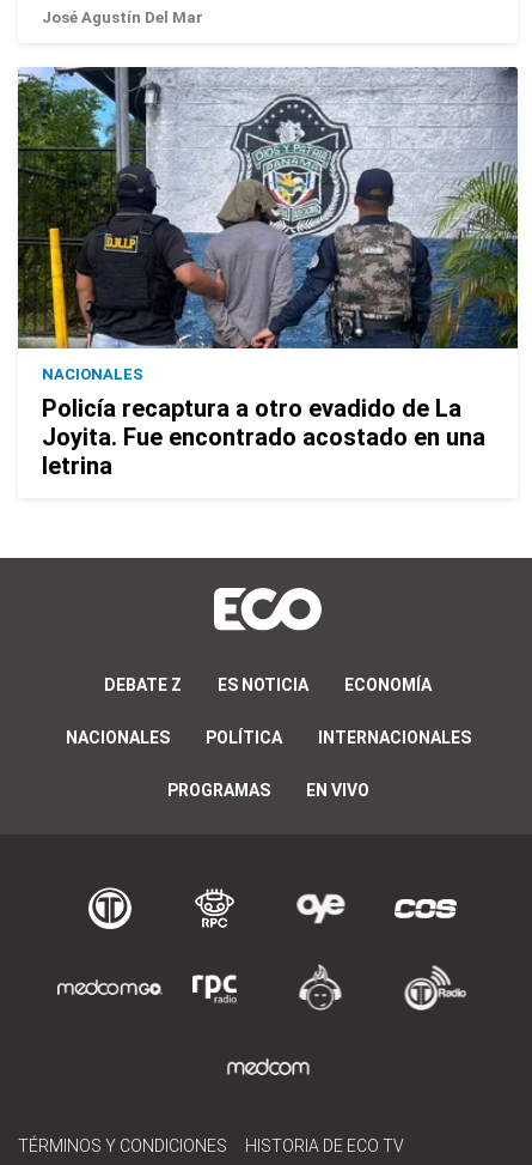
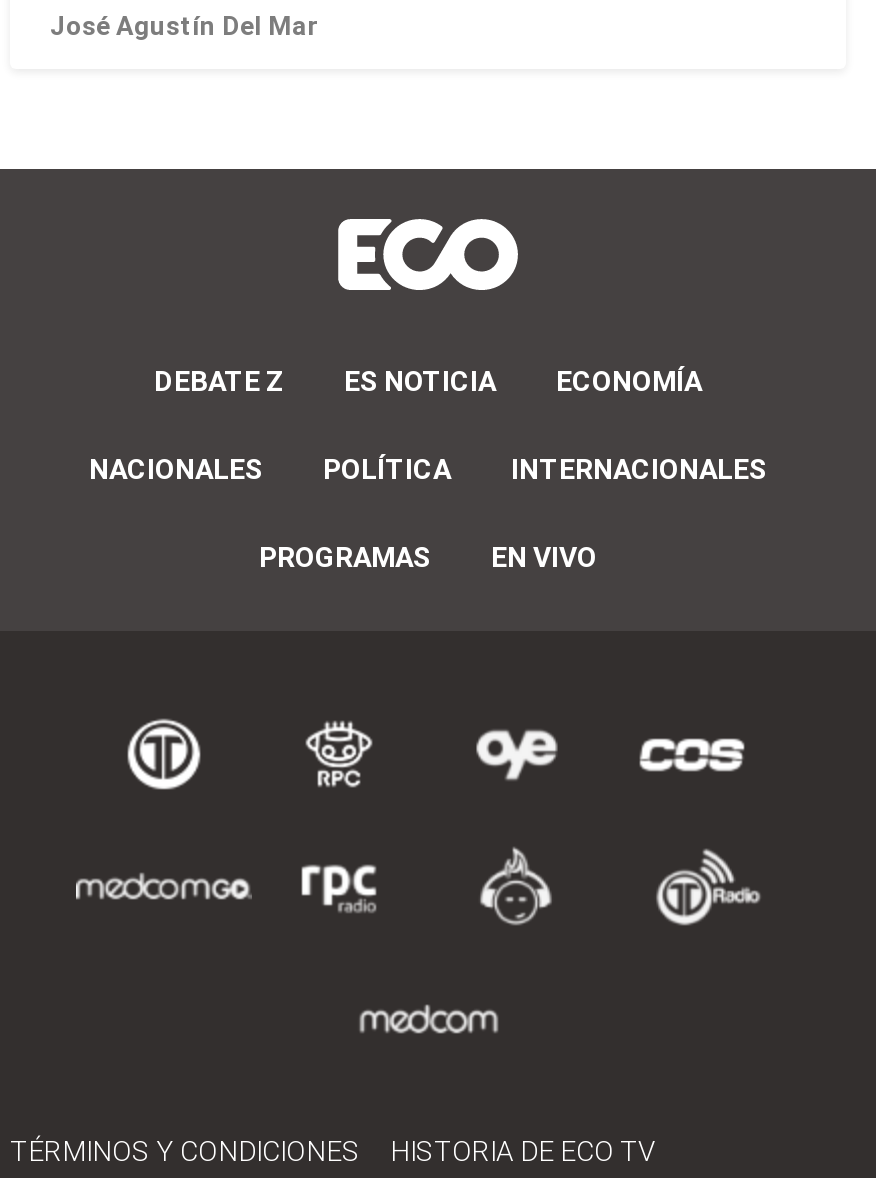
[17,66,519,480] [image] | NACIONALES | Policía recaptura a otro evadido de La | Joyita. Fue encontrado acostado en una | letrina -> none

